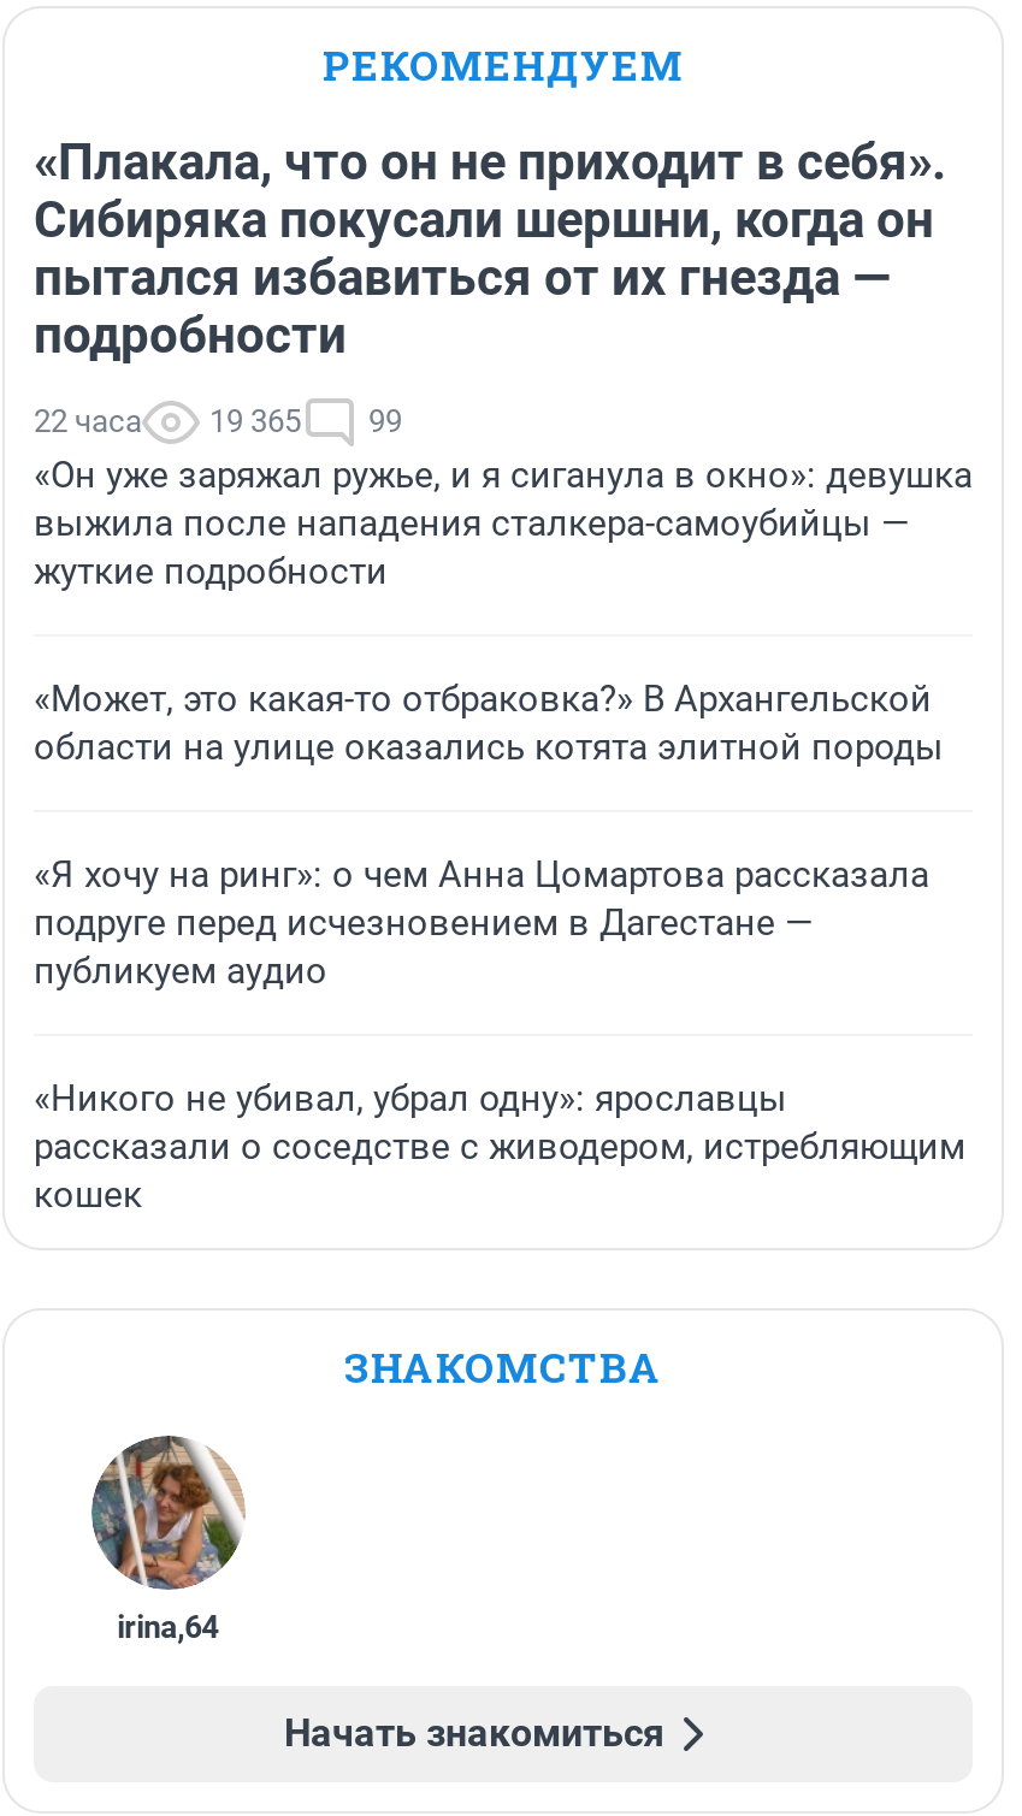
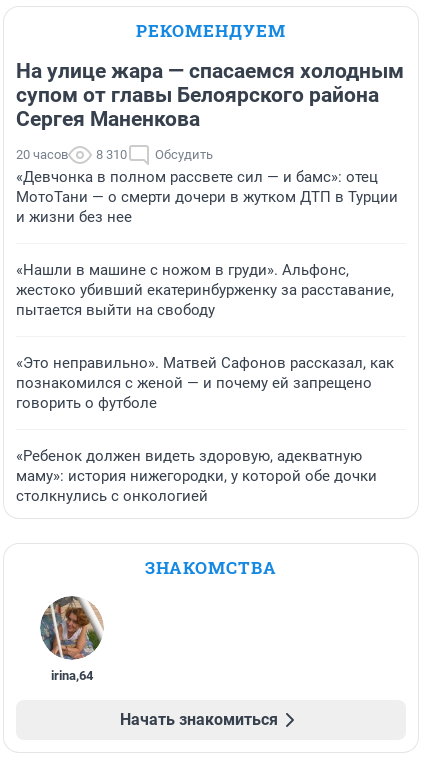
[34,133,946,364] «Плакала, что он не приходит в себя». | Сибиряка покусали шершни, когда он | пытался избавиться от их гнезда — | подробности -> [16,59,404,131] На улице жара — спасаемся холодным | супом от главы Белоярского района | Сергея Маненкова
[34,402,973,593] 22 часа | 19 365 | 99 | «Он уже заряжал ружье, и я сиганула в окно»: девушка | выжила после нападения сталкера-самоубийцы — | жуткие подробности -> [16,147,398,226] 20 часов | 8 310 | Обсудить | «Девчонка в полном рассвете сил — и бамс»: отец | МотоТани — о смерти дочери в жутком ДТП в Турции | и жизни без нее
[34,677,944,768] «Может, это какая-то отбраковка?» В Архангельской | области на улице оказались котята элитной породы -> [16,261,394,319] «Нашли в машине с ножом в груди». Альфонс, | жестоко убивший екатеринбурженку за расставание, | пытается выйти на свободу
[34,853,929,992] «Я хочу на ринг»: о чем Анна Цомартова рассказала | подруге перед исчезновением в Дагестане — | публикуем аудио -> [16,354,394,412] «Это неправильно». Матвей Сафонов рассказал, как | познакомился с женой — и почему ей запрещено | говорить о футболе
[34,1076,965,1216] «Никого не убивал, убрал одну»: ярославцы | рассказали о соседстве с живодером, истребляющим | кошек -> [16,447,377,505] «Ребенок должен видеть здоровую, адекватную | маму»: история нижегородки, у которой обе дочки | столкнулись с онкологией

